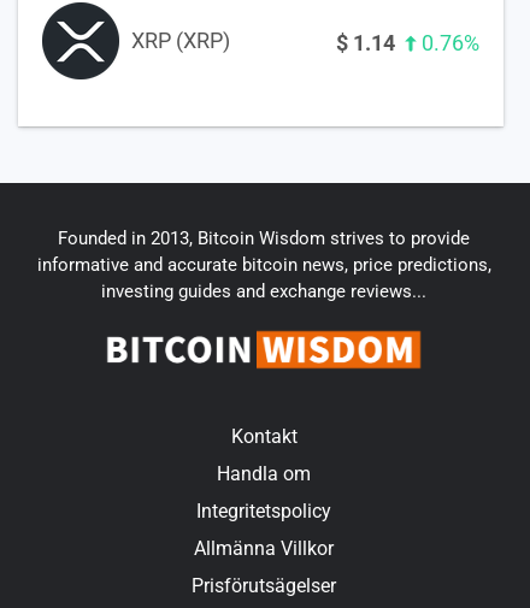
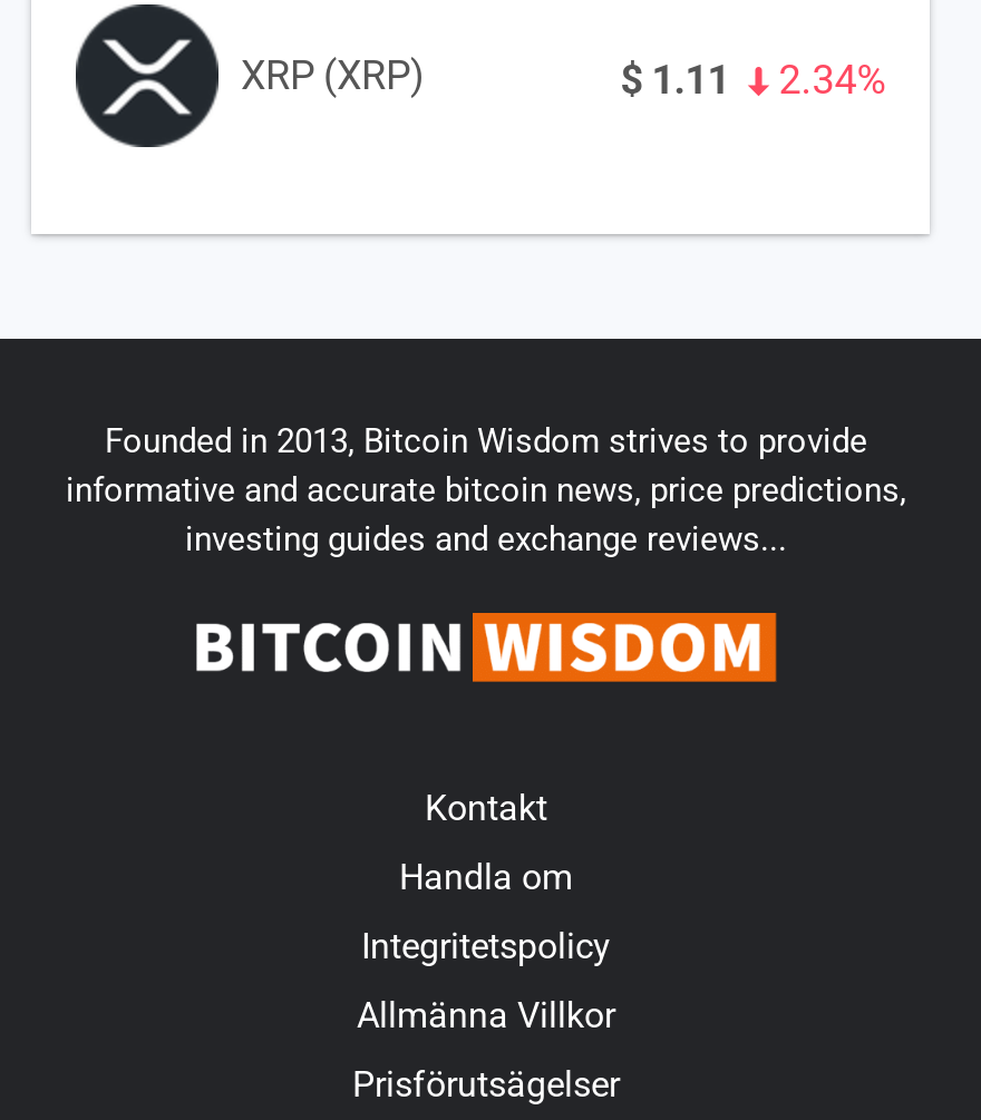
[336,30,395,55] $ 1.14 -> [620,54,730,101] $ 1.11
[422,30,480,55] 0.76% -> [779,54,886,101] 2.34%

